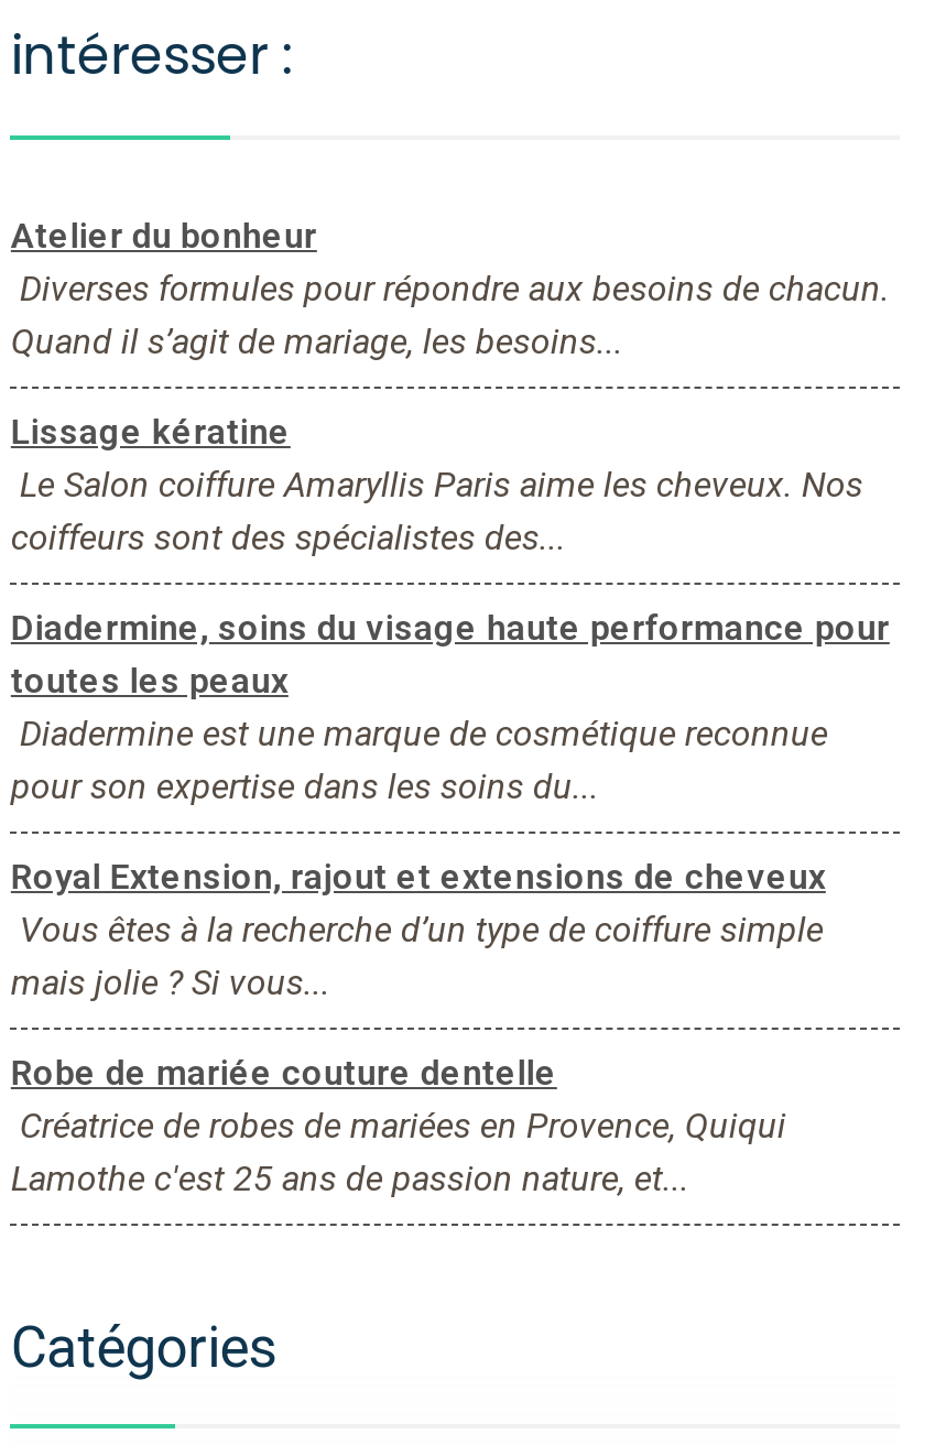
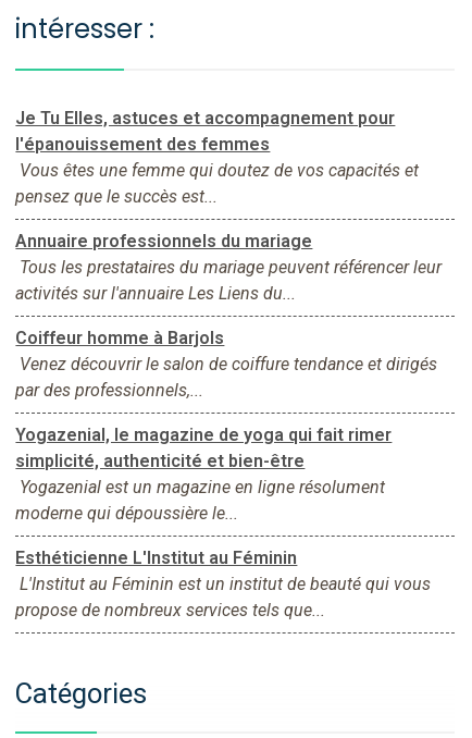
[11,214,890,362] Atelier du bonheur | Diverses formules pour répondre aux besoins de chacun. | Quand il s’agit de mariage, les besoins... -> [16,108,419,207] Je Tu Elles, astuces et accompagnement pour | l'épanouissement des femmes | Vous êtes une femme qui doutez de vos capacités et | pensez que le succès est...
[11,410,863,558] Lissage kératine | Le Salon coiffure Amaryllis Paris aime les cheveux. Nos | coiffeurs sont des spécialistes des... -> [16,231,442,303] Annuaire professionnels du mariage | Tous les prestataires du mariage peuvent référencer leur | activités sur l'annuaire Les Liens du...
[11,606,890,807] Diadermine, soins du visage haute performance pour | toutes les peaux | Diadermine est une marque de cosmétique reconnue | pour son expertise dans les soins du... -> [16,327,438,400] Coiffeur homme à Barjols | Venez découvrir le salon de coiffure tendance et dirigés | par des professionnels,...
[11,855,826,1003] Royal Extension, rajout et extensions de cheveux | Vous êtes à la recherche d’un type de coiffure simple | mais jolie ? Si vous... -> [16,424,392,523] Yogazenial, le magazine de yoga qui fait rimer | simplicité, authenticité et bien-être | Yogazenial est un magazine en ligne résolument | moderne qui dépoussière le...
[11,1051,786,1199] Robe de mariée couture dentelle | Créatrice de robes de mariées en Provence, Quiqui | Lamothe c'est 25 ans de passion nature, et... -> [16,547,431,620] Esthéticienne L'Institut au Féminin | L'Institut au Féminin est un institut de beauté qui vous | propose de nombreux services tels que...

